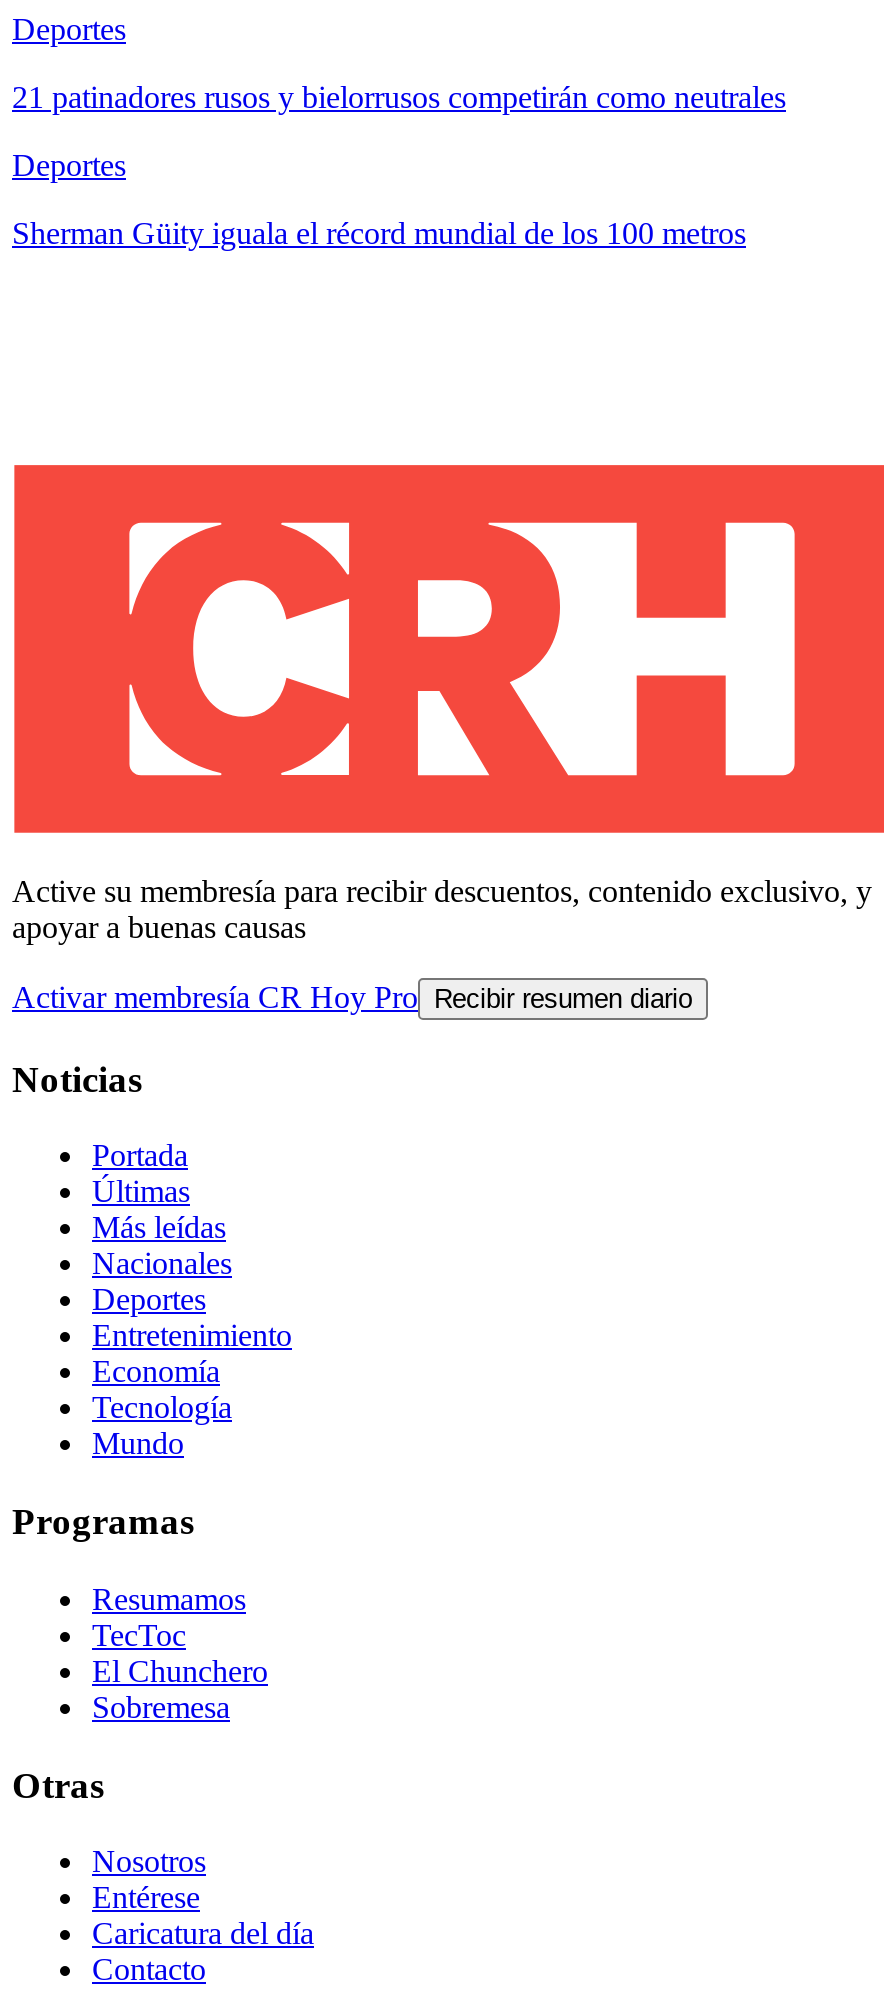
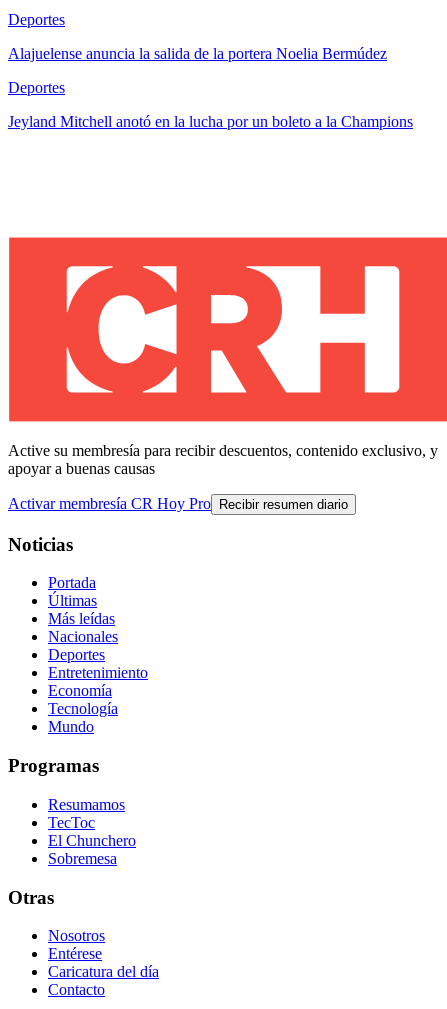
[12,80,786,114] 21 patinadores rusos y bielorrusos competirán como neutrales -> [8,45,387,62] Alajuelense anuncia la salida de la portera Noelia Bermúdez
[12,216,746,250] Sherman Güity iguala el récord mundial de los 100 metros -> [8,113,413,130] Jeyland Mitchell anotó en la lucha por un boleto a la Champions

